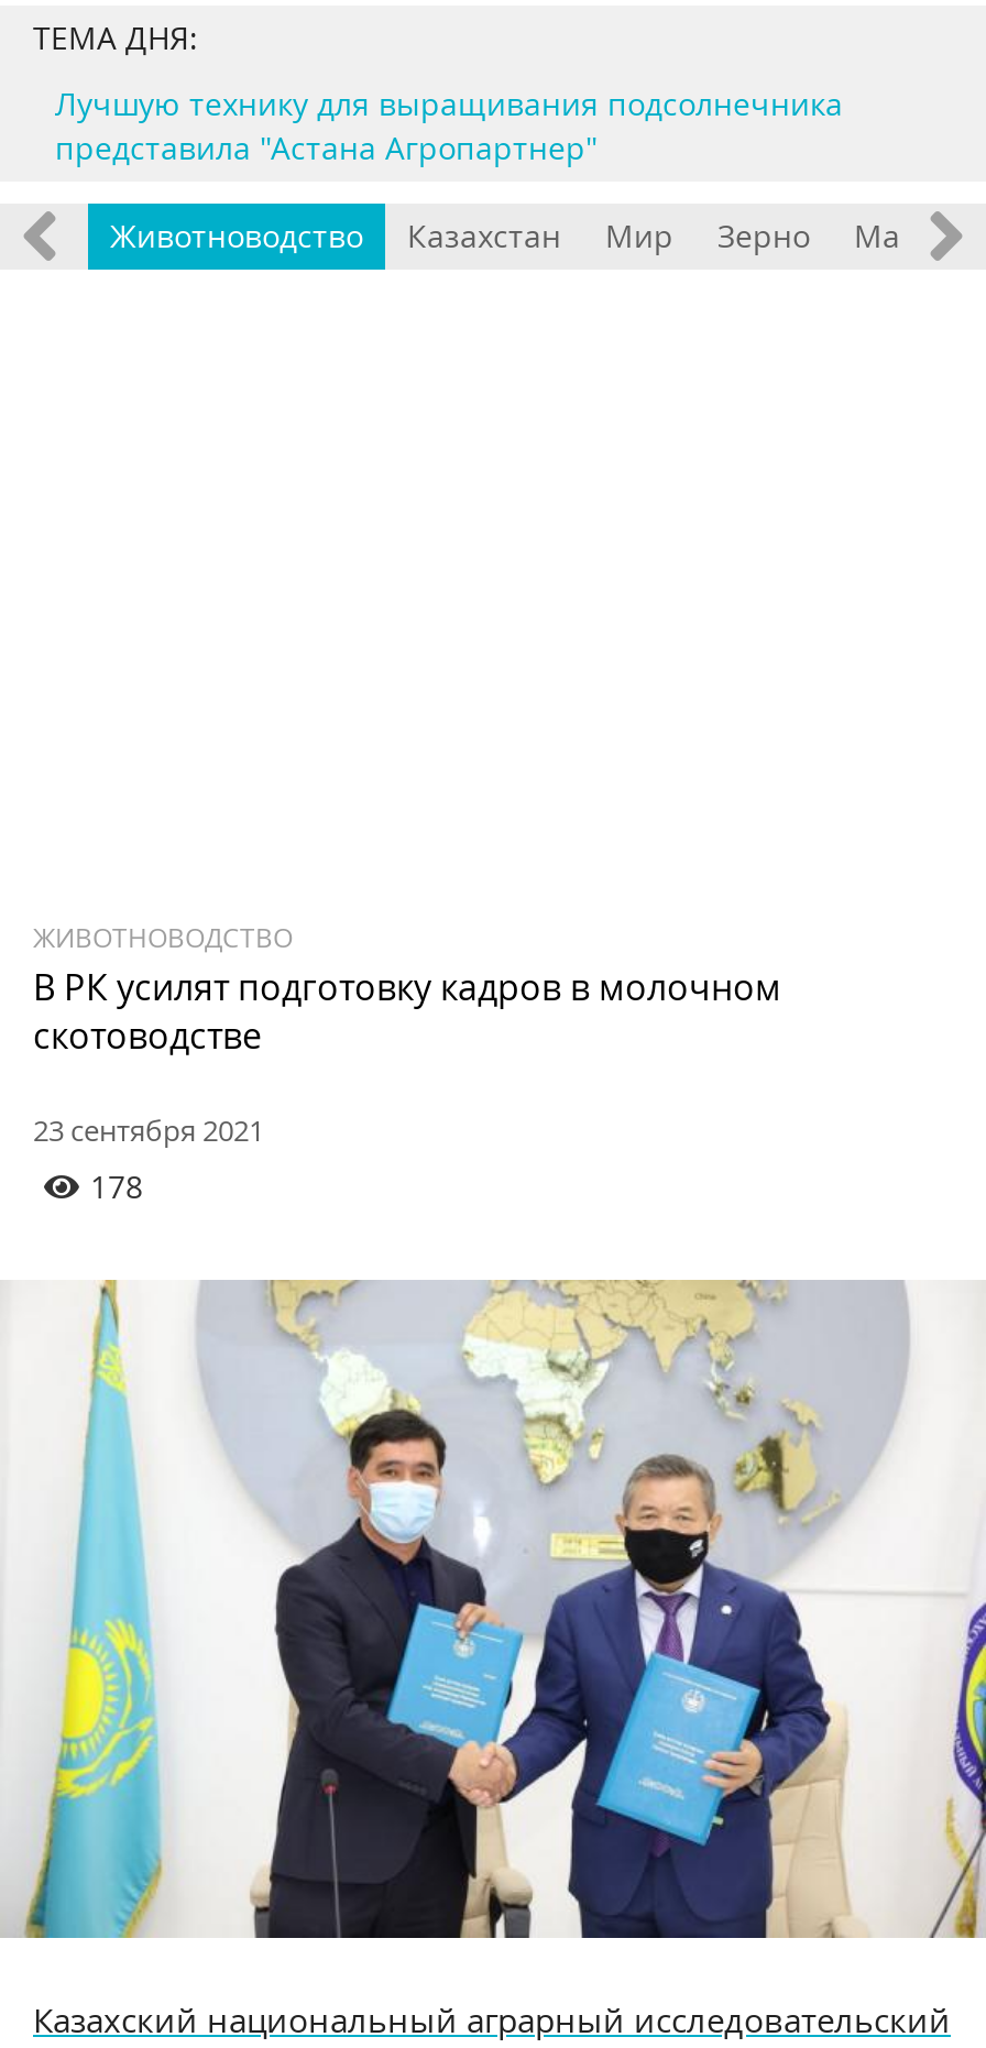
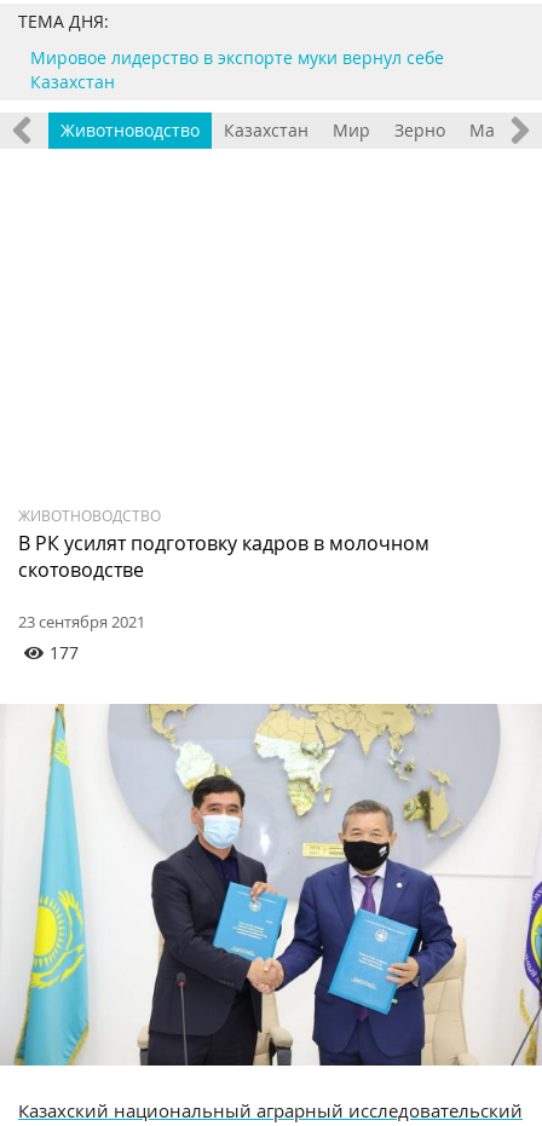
[55,83,843,169] Лучшую технику для выращивания подсолнечника | представила "Астана Агропартнер" -> [30,46,444,93] Мировое лидерство в экспорте муки вернул себе | Казахстан
[90,1166,143,1208] 178 -> [50,641,79,664] 177

